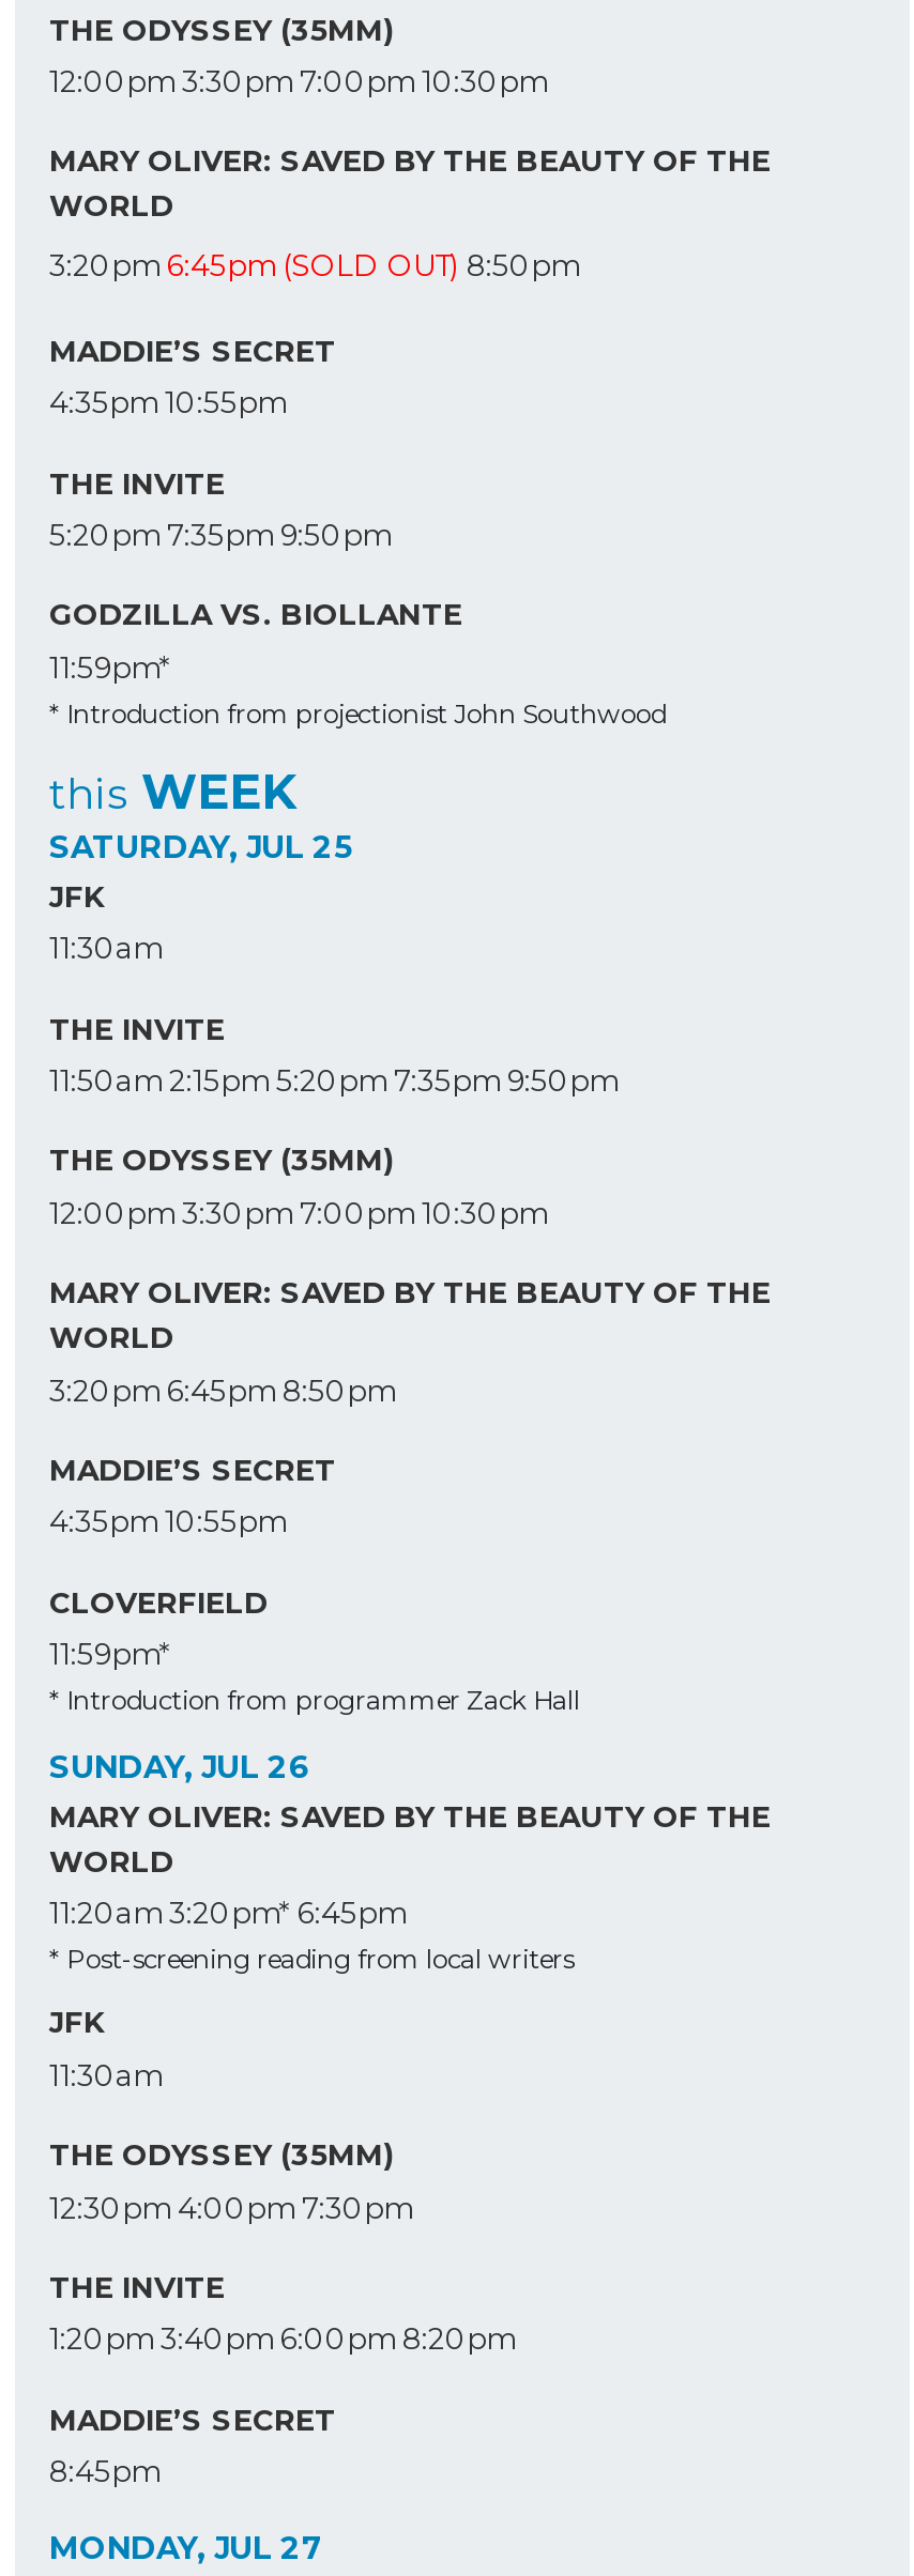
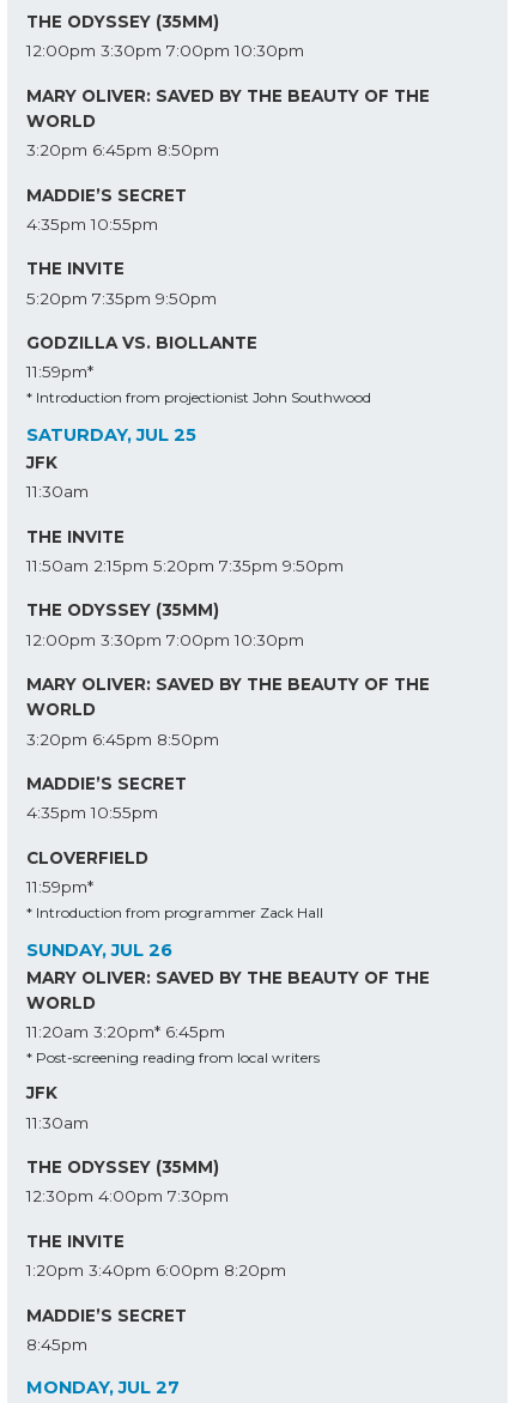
[49,248,578,282] 3:20pm 6:45pm (SOLD OUT) 8:50pm -> [26,140,219,159] 3:20pm 6:45pm 8:50pm
[49,761,298,821] this WEEK -> none

